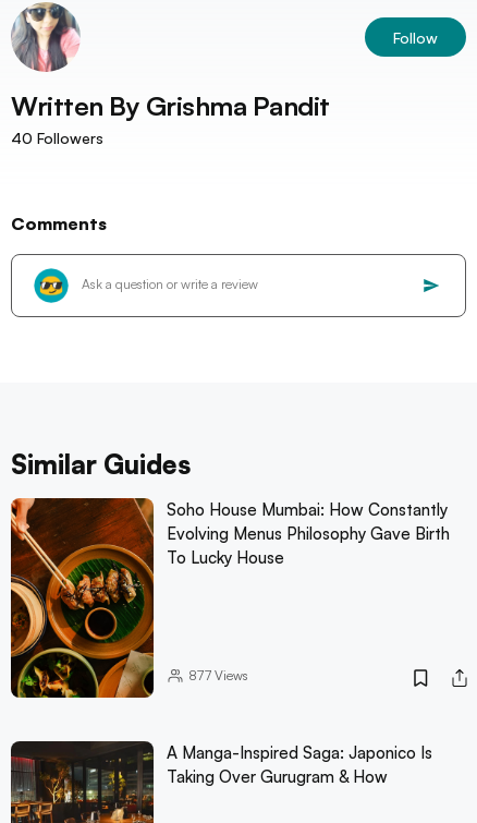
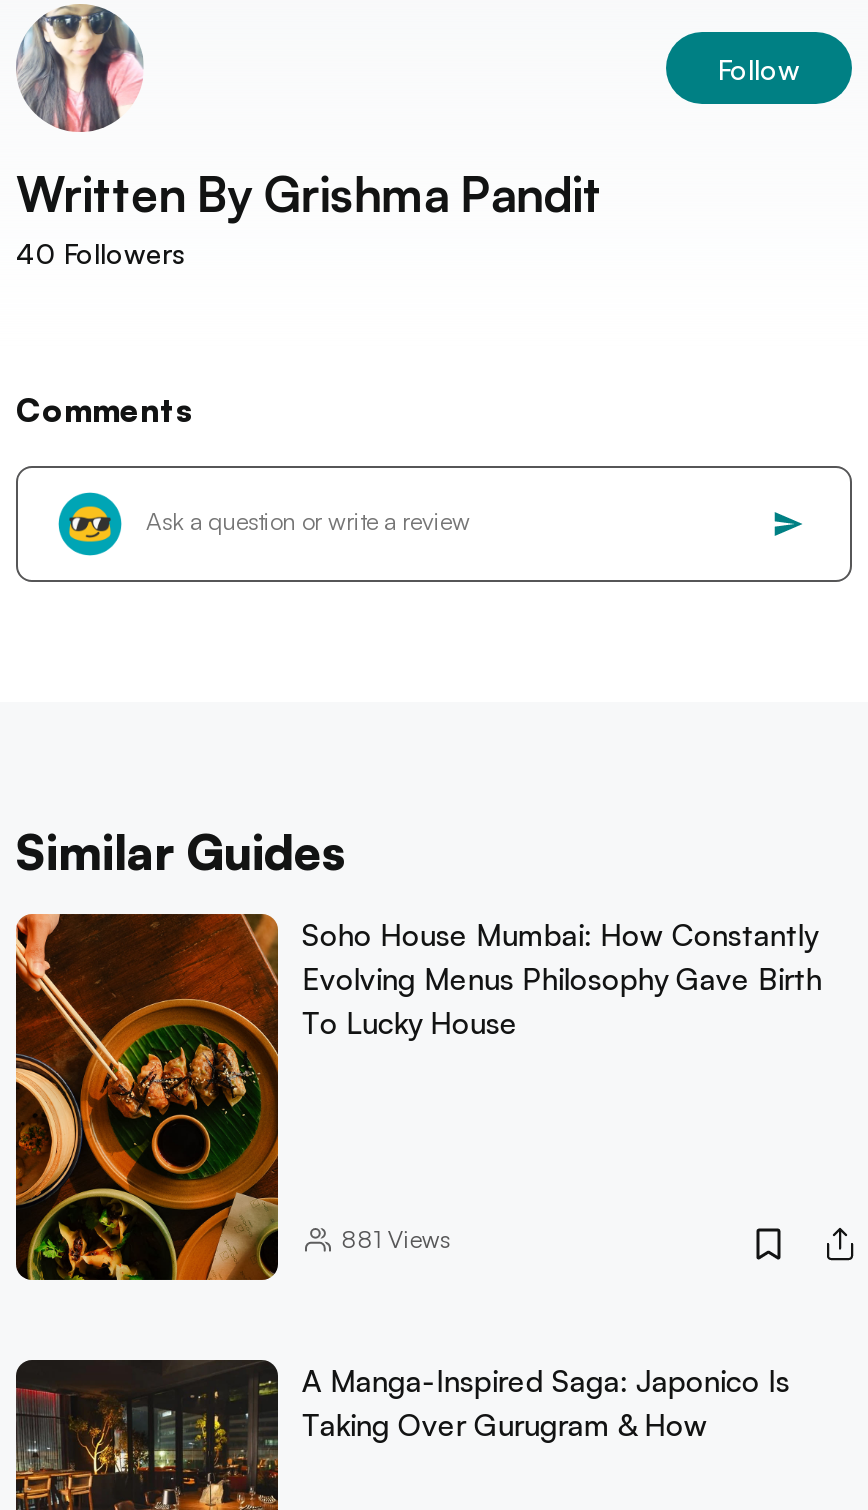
[188,667,248,684] 877 Views -> [342,1224,450,1254] 881 Views

